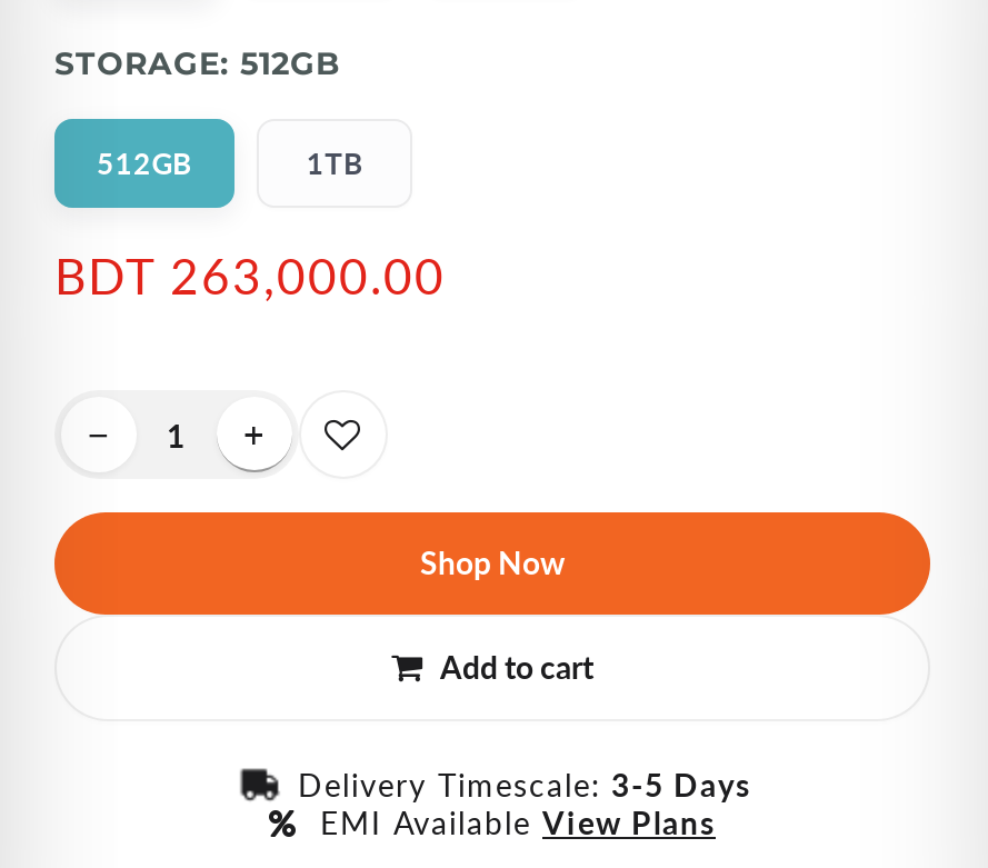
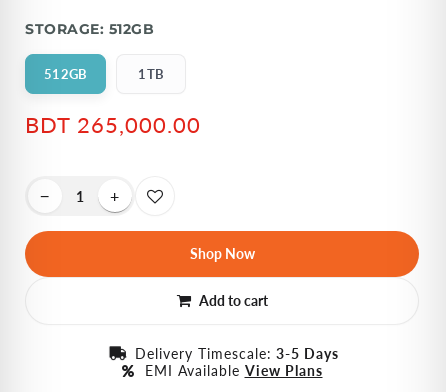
[54,247,446,307] BDT 263,000.00 -> [25,111,201,138] BDT 265,000.00

